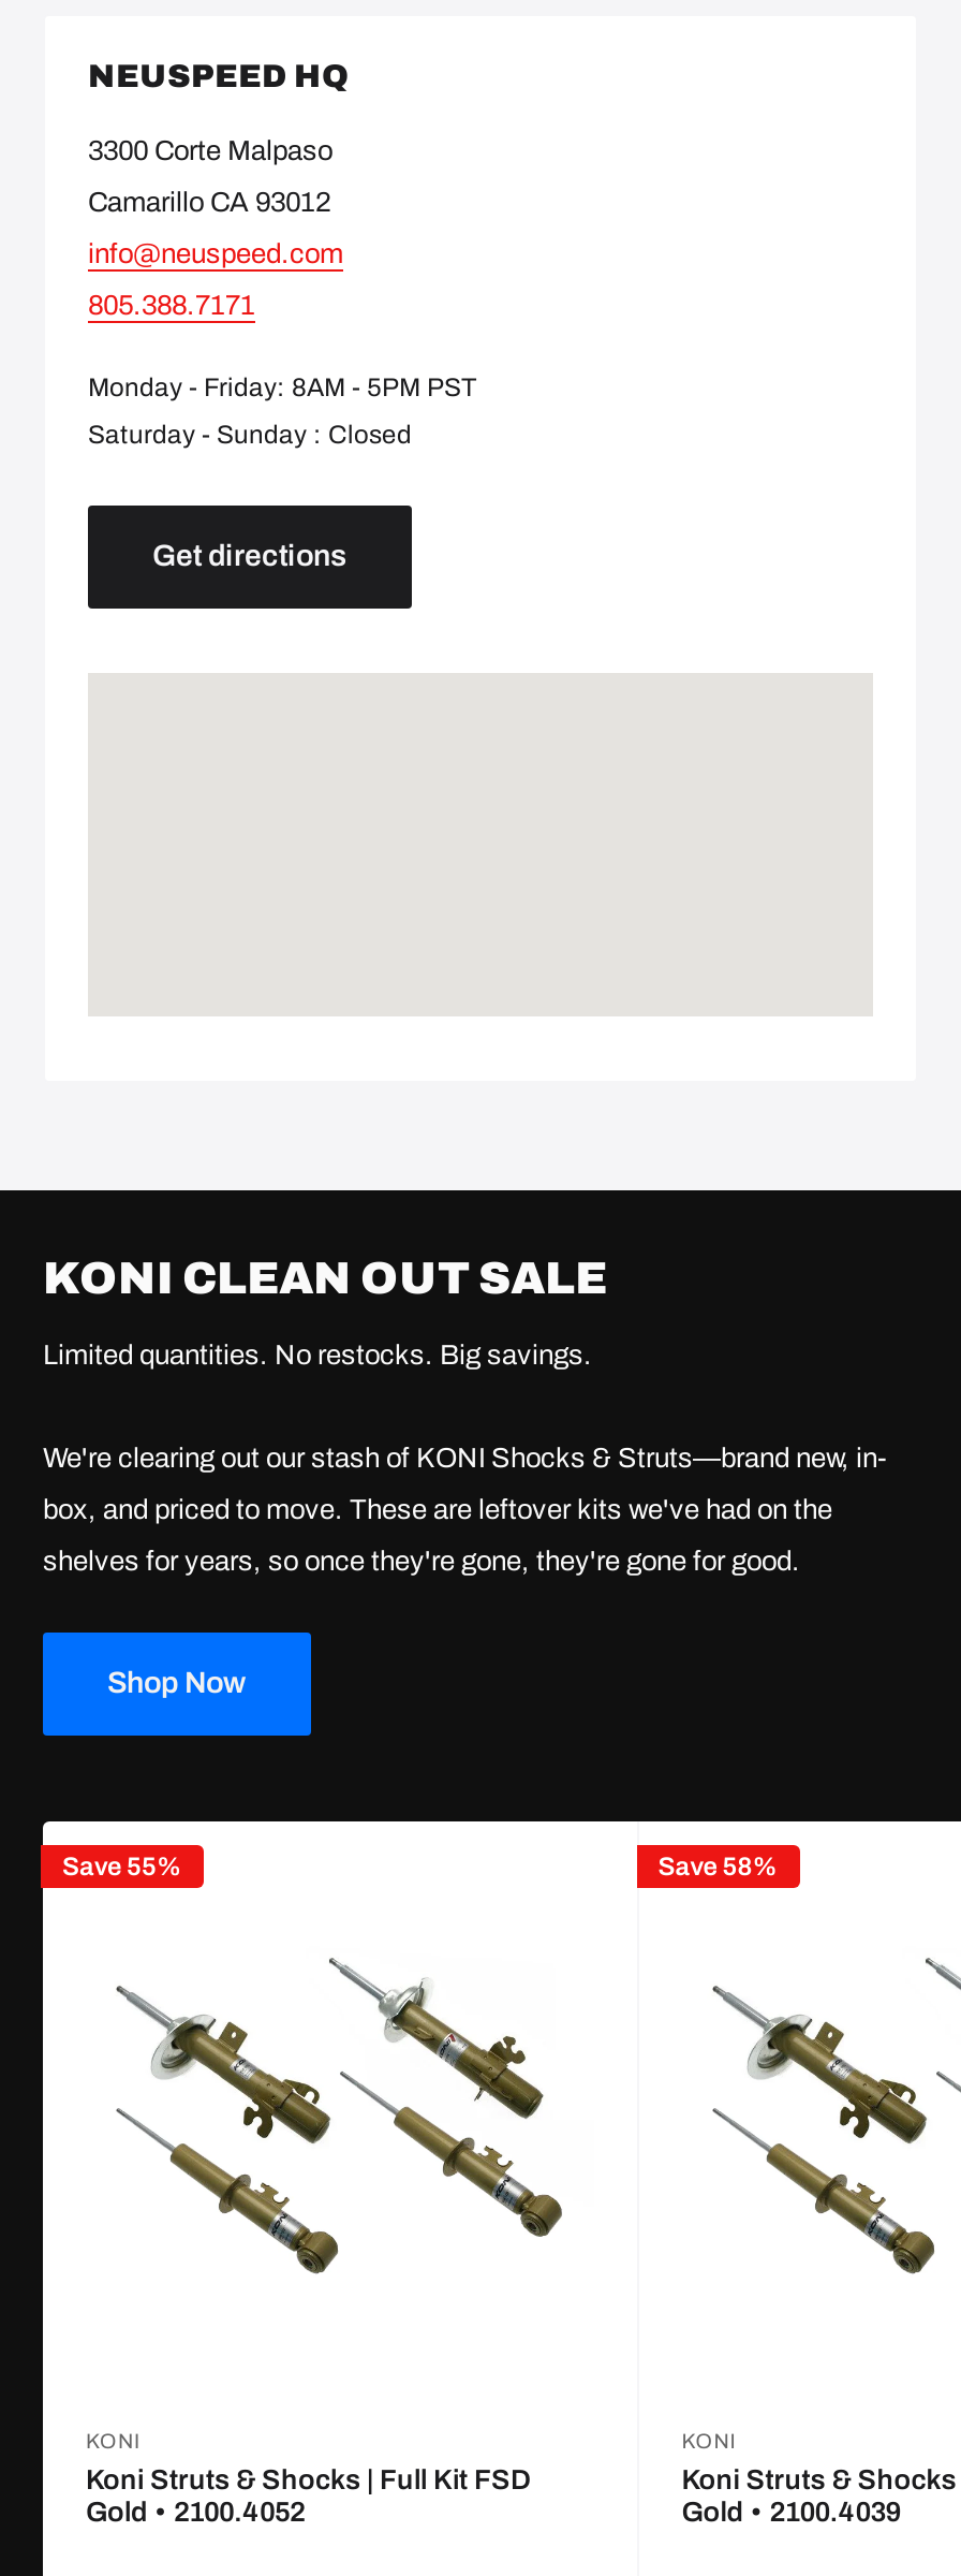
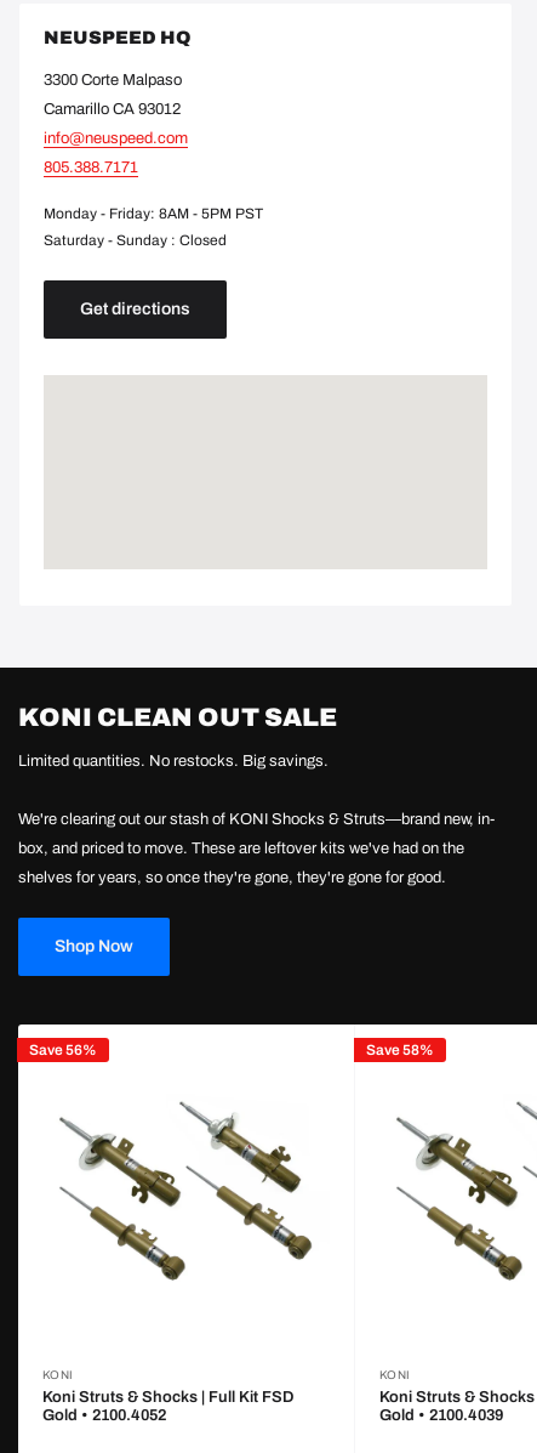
[62,1851,182,1881] Save 55% -> [29,1041,97,1058] Save 56%

